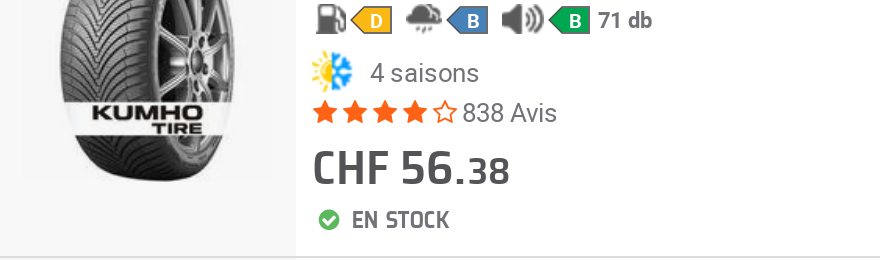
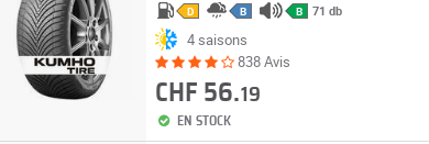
[312,146,510,194] CHF 56.38 -> [155,80,261,107] CHF 56.19

